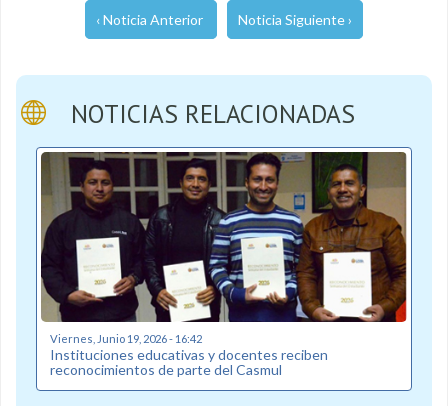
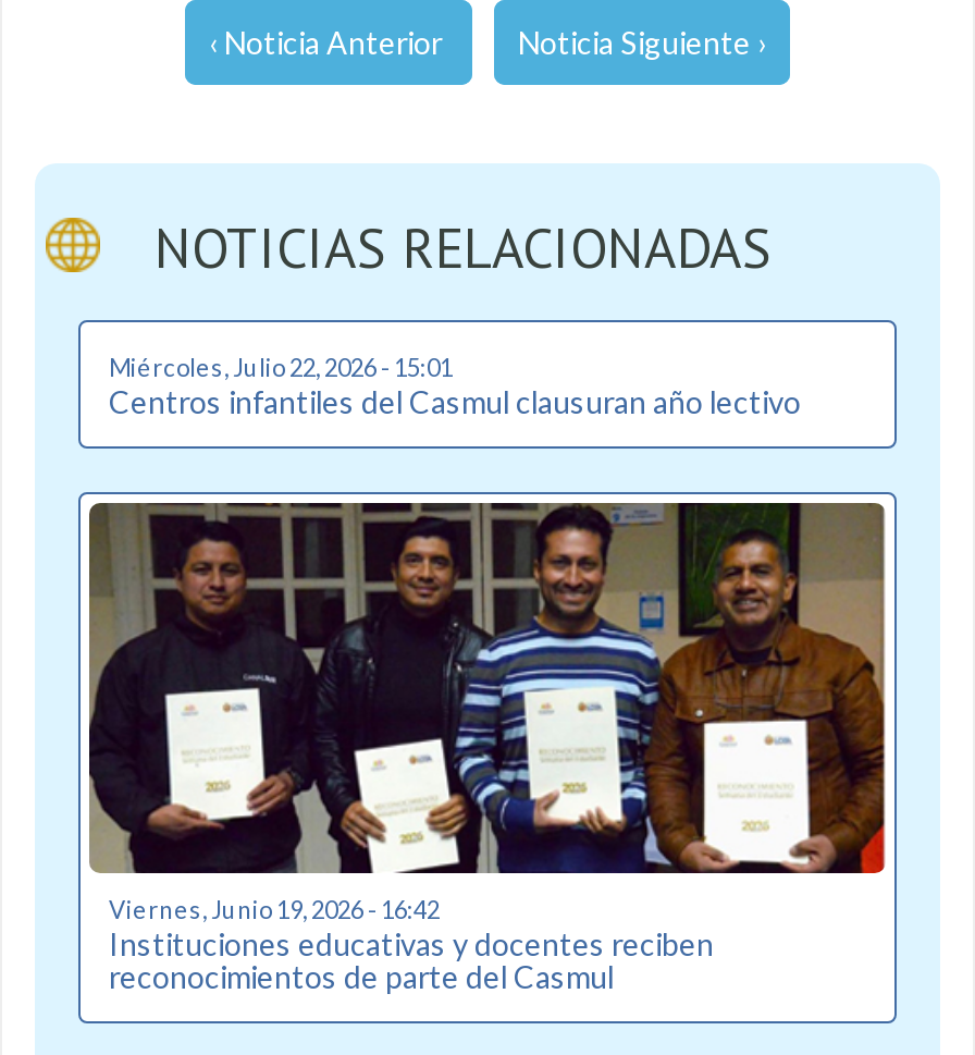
none -> [109,353,801,421] Miércoles, Julio 22, 2026 - 15:01 | Centros infantiles del Casmul clausuran año lectivo

